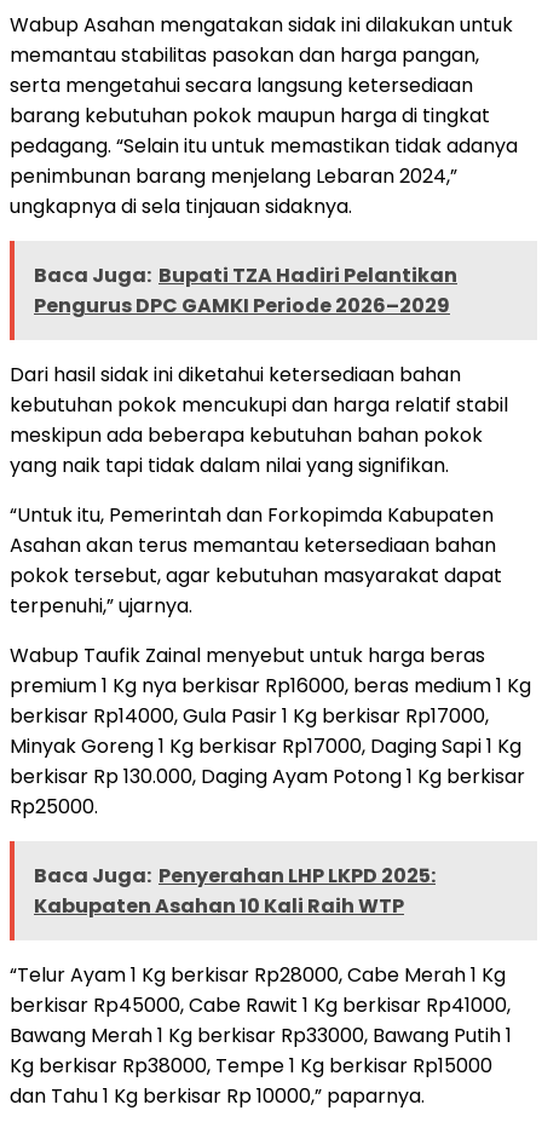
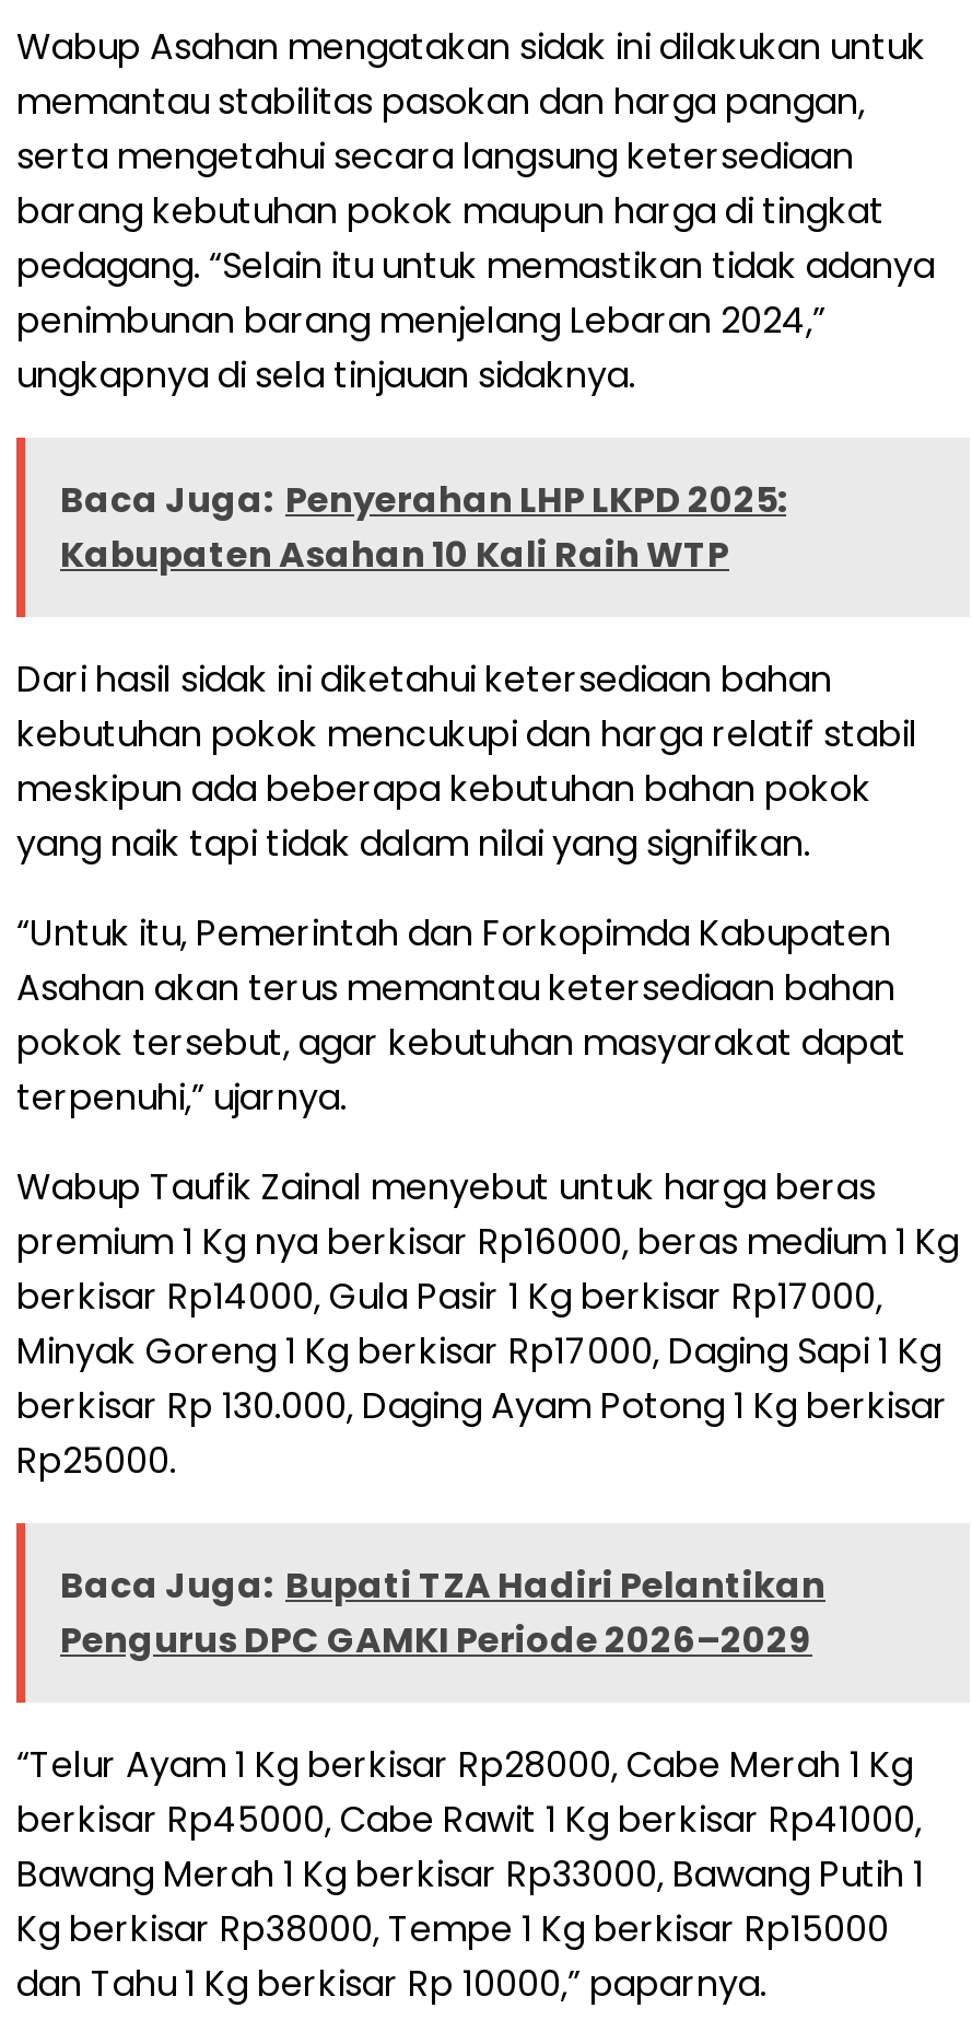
moved [34,261,457,319] -> [60,1560,825,1665]: Baca Juga: Bupati TZA Hadiri Pelantikan | Pengurus DPC GAMKI Periode 2026–2029
moved [34,862,436,920] -> [60,475,786,580]: Baca Juga: Penyerahan LHP LKPD 2025: | Kabupaten Asahan 10 Kali Raih WTP

